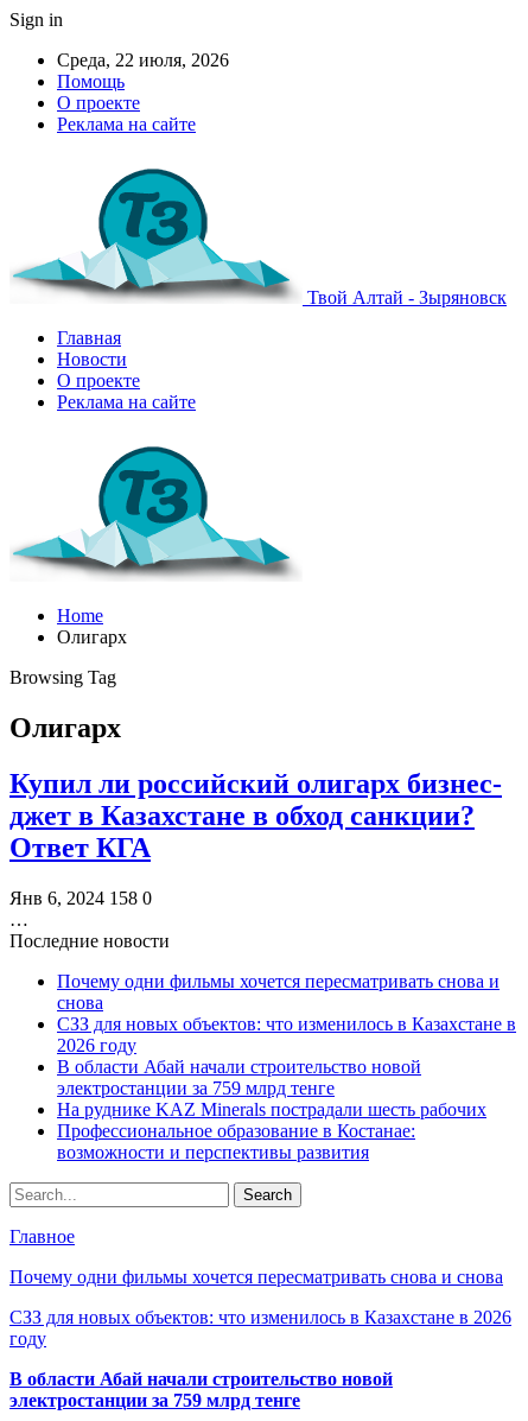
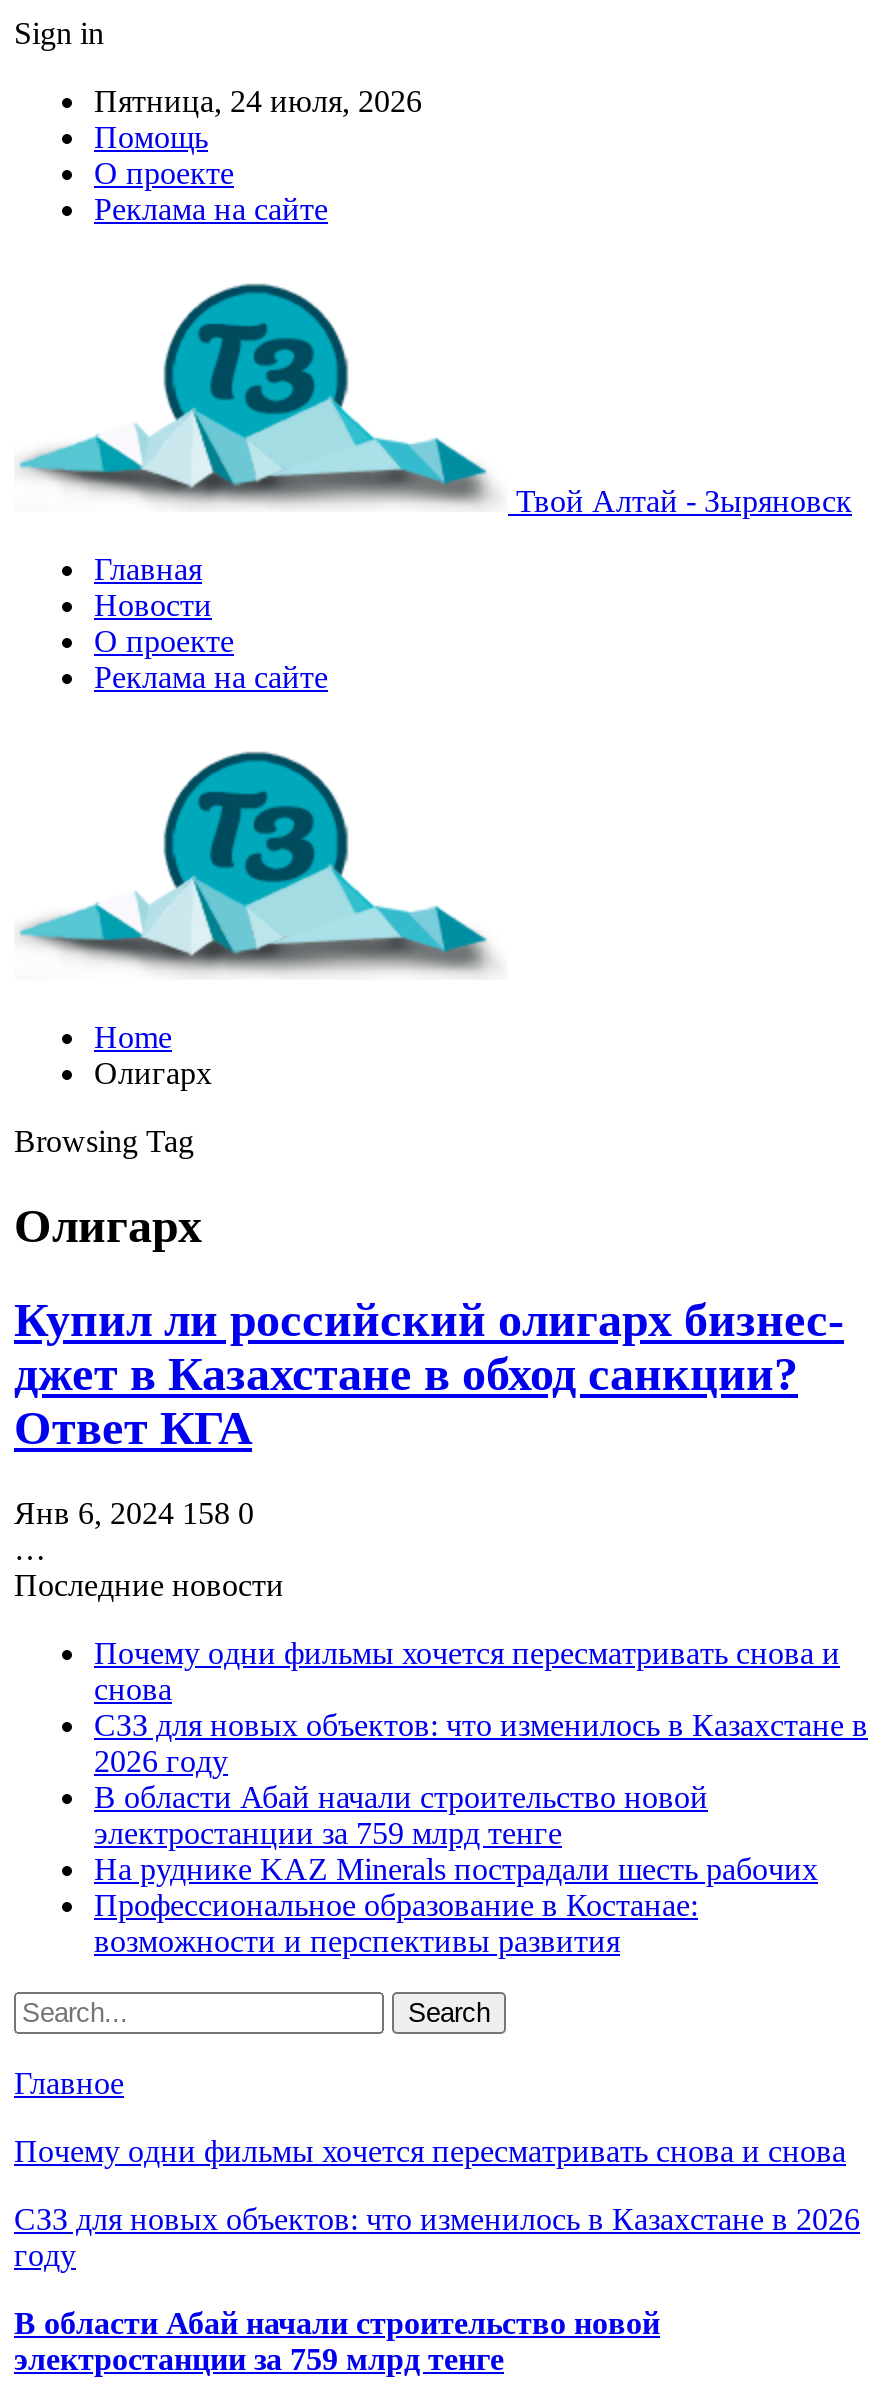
[57,50,229,70] Среда, 22 июля, 2026 -> [94,84,422,118] Пятница, 24 июля, 2026

